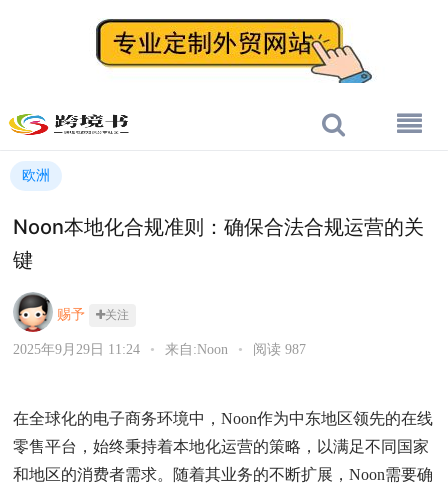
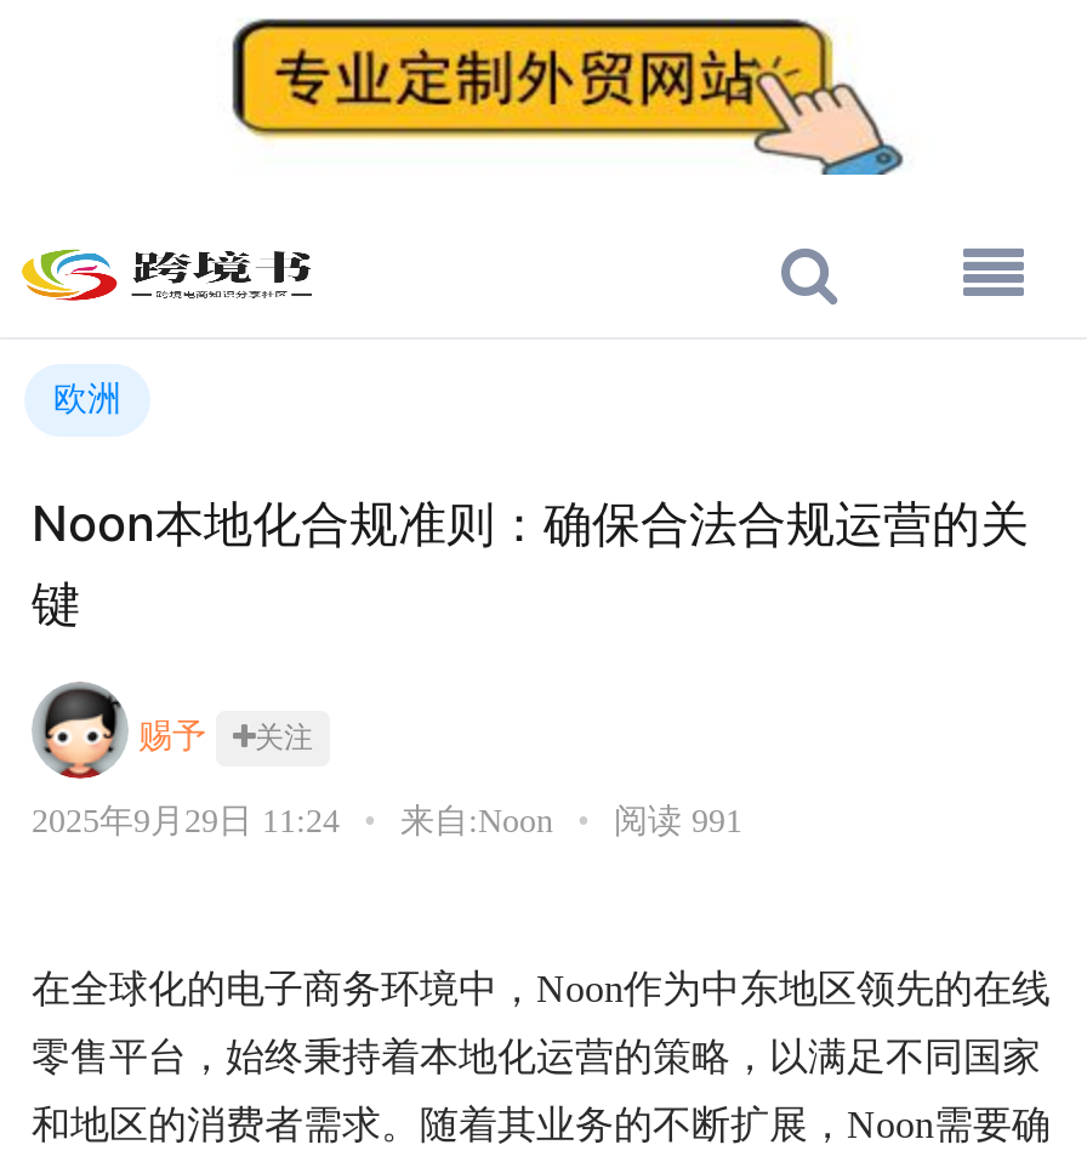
[253,342,306,357] 阅读 987 -> [614,804,742,840] 阅读 991

